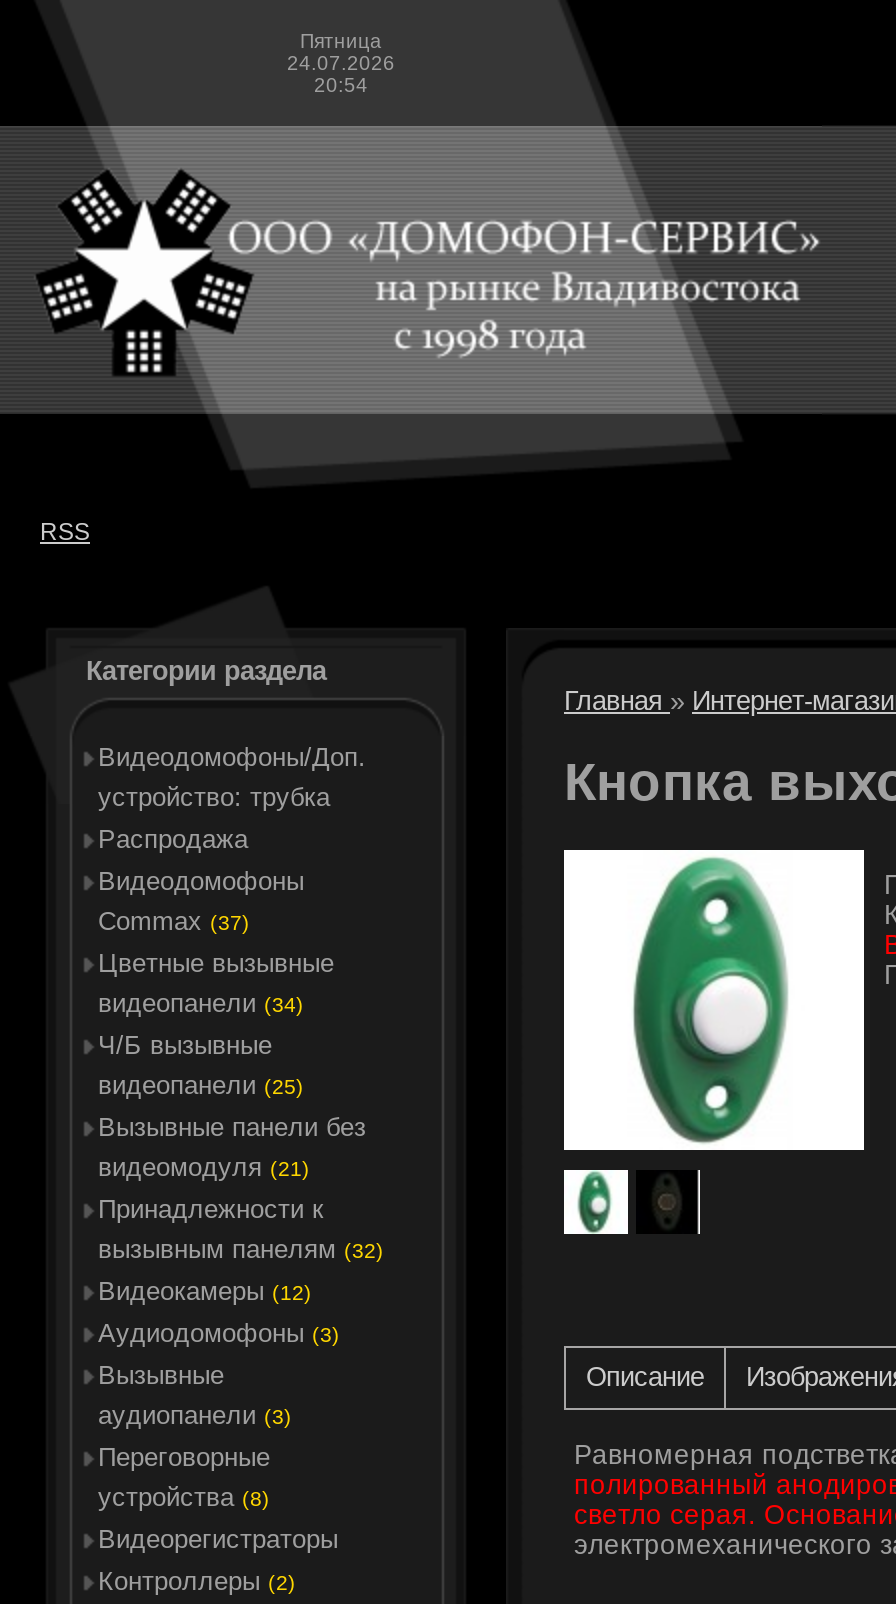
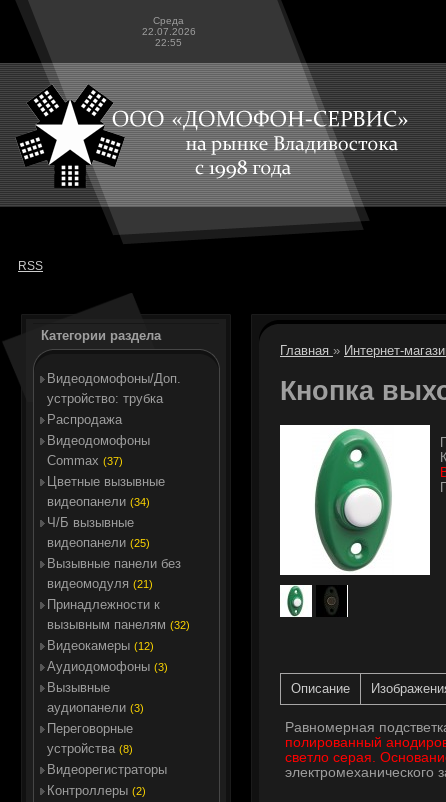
[287,30,395,96] Пятница | 24.07.2026 | 20:54 -> [141,15,195,48] Среда | 22.07.2026 | 22:55

